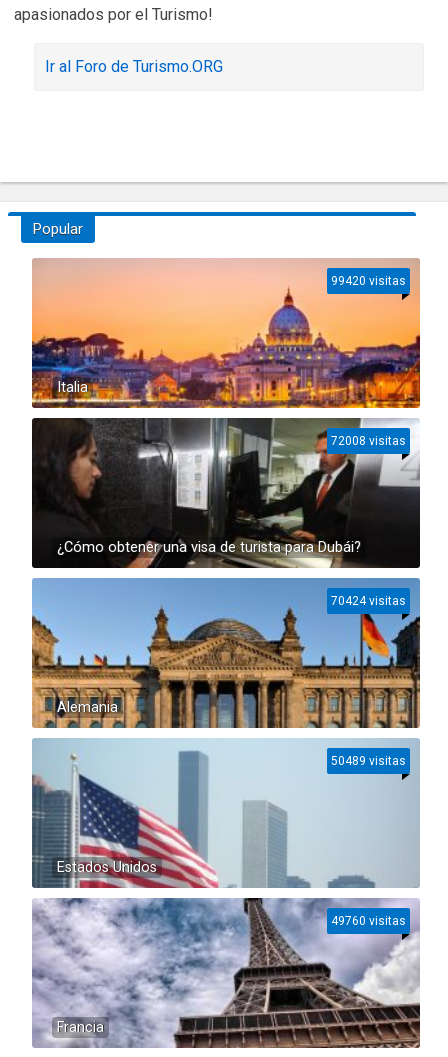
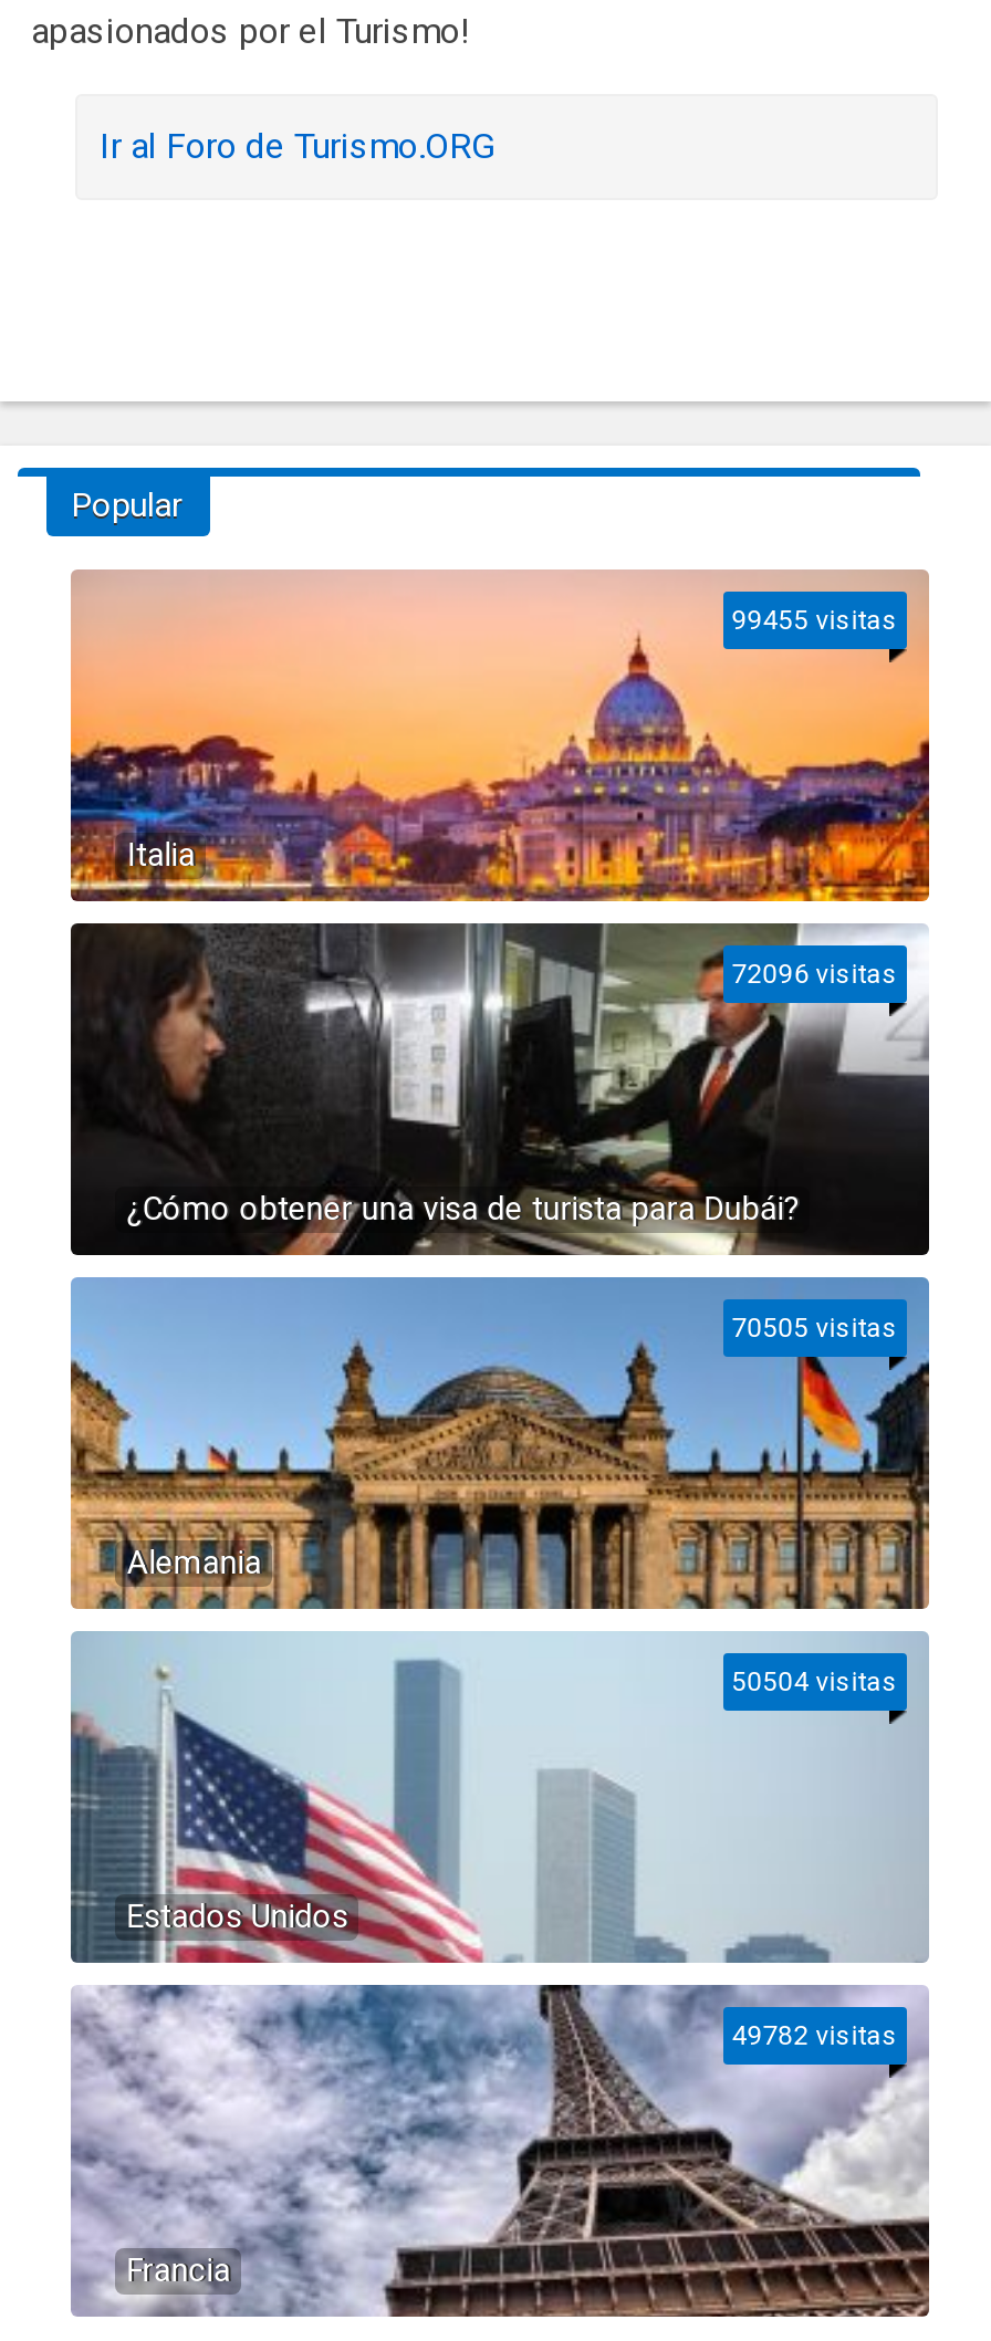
[331,274,406,288] 99420 visitas -> [732,605,898,636] 99455 visitas
[331,434,406,448] 72008 visitas -> [732,959,898,990] 72096 visitas
[331,594,406,608] 70424 visitas -> [732,1313,898,1344] 70505 visitas
[331,754,406,768] 50489 visitas -> [732,1666,898,1697] 50504 visitas
[331,914,406,928] 49760 visitas -> [732,2020,898,2051] 49782 visitas

